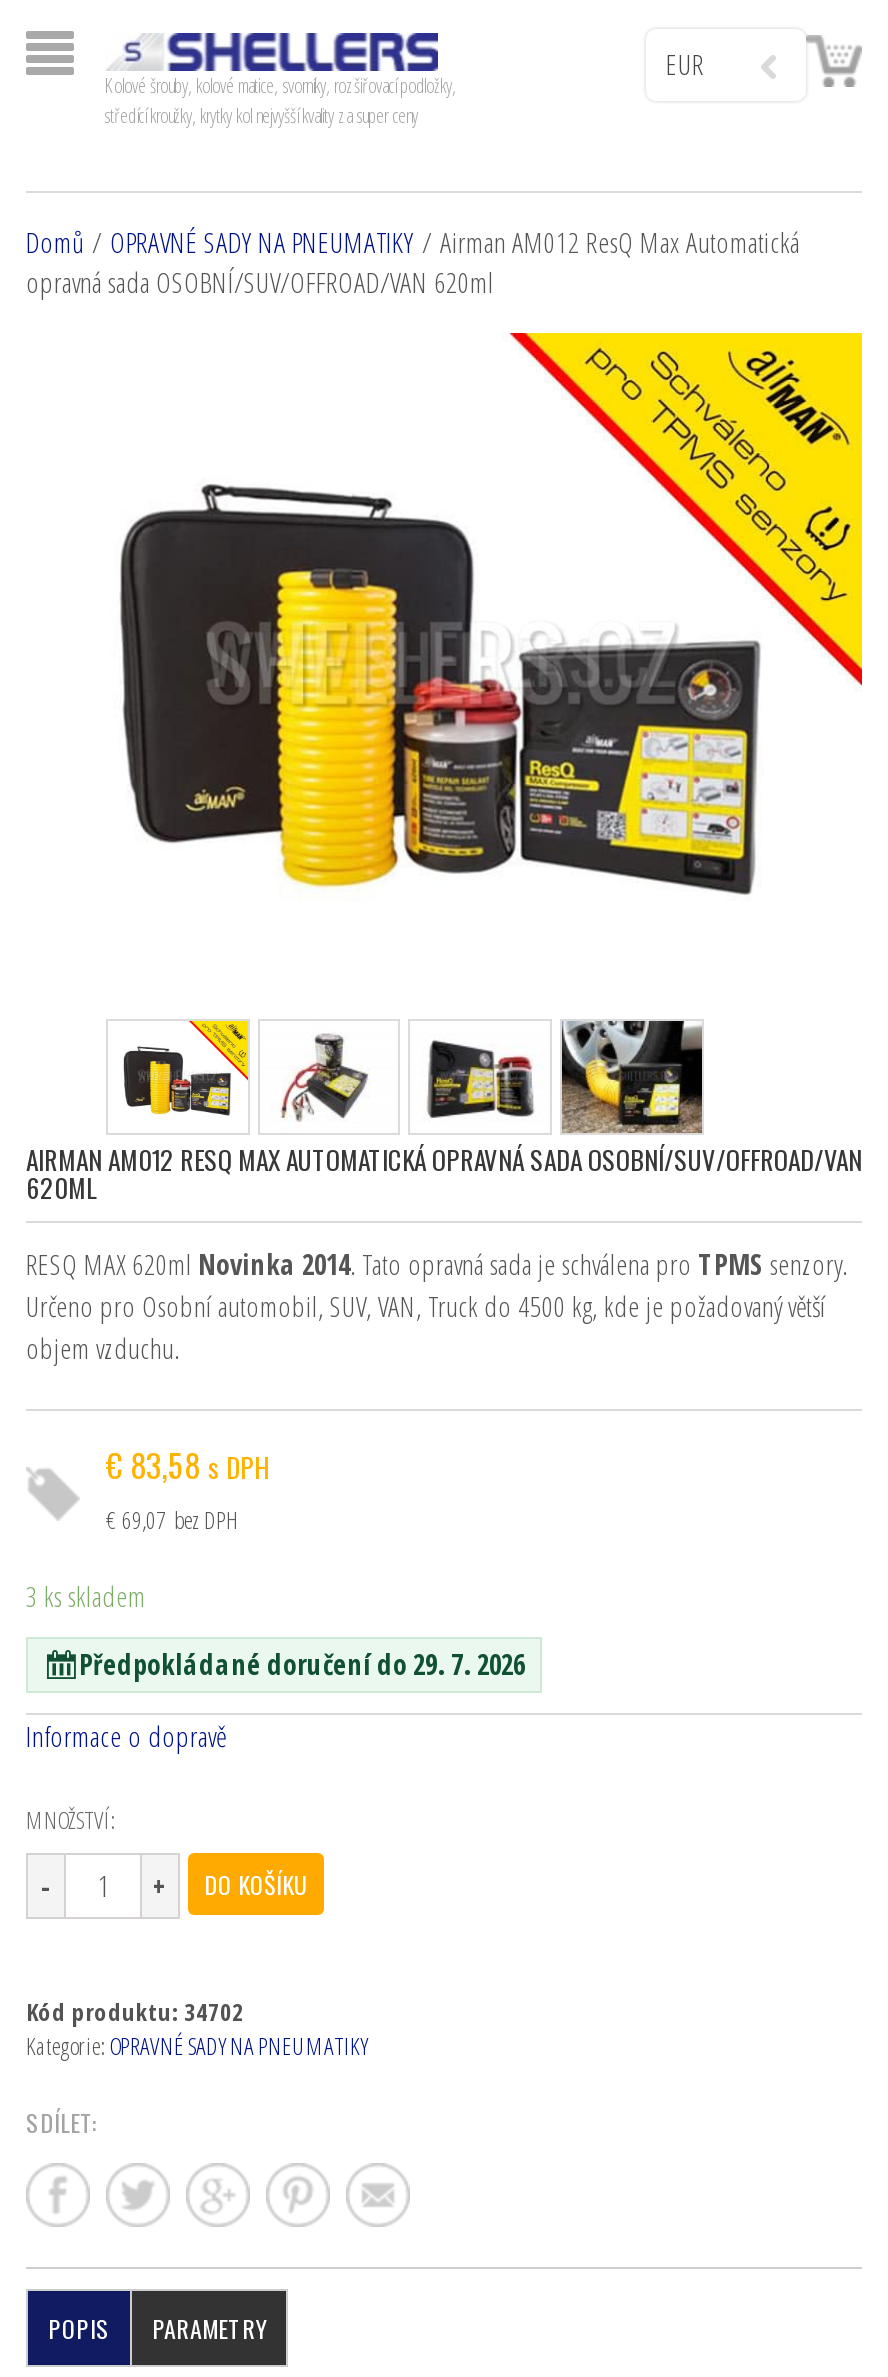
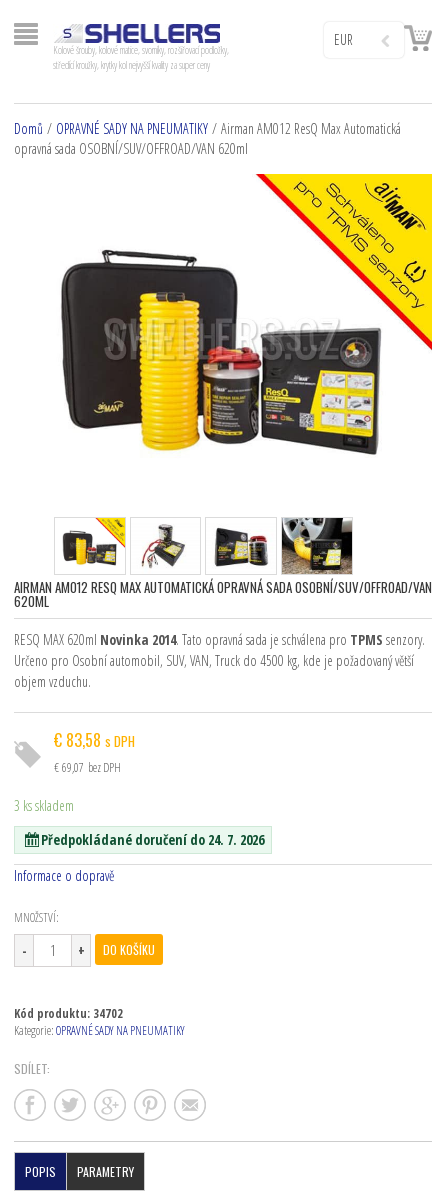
[79,1645,525,1683] Předpokládané doručení do 29. 7. 2026 -> [40,830,263,849] Předpokládané doručení do 24. 7. 2026

